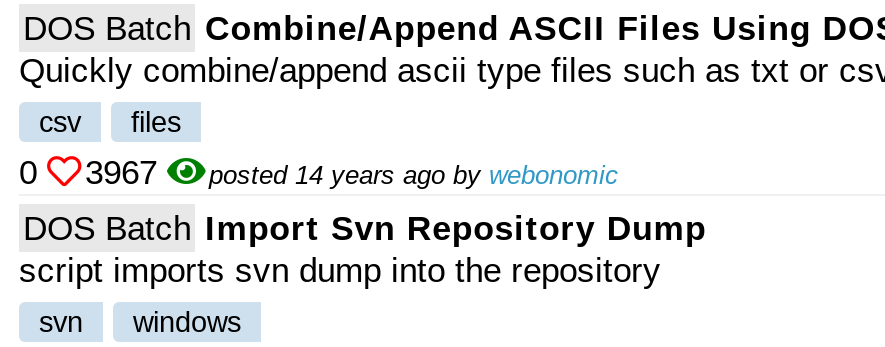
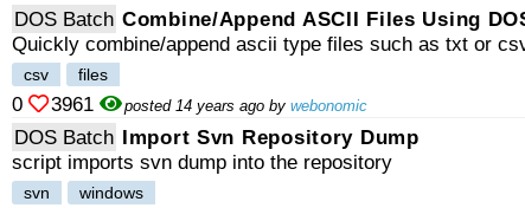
[19,153,619,193] 0 3967 posted 14 years ago by webonomic -> [12,93,367,116] 0 3961 posted 14 years ago by webonomic

